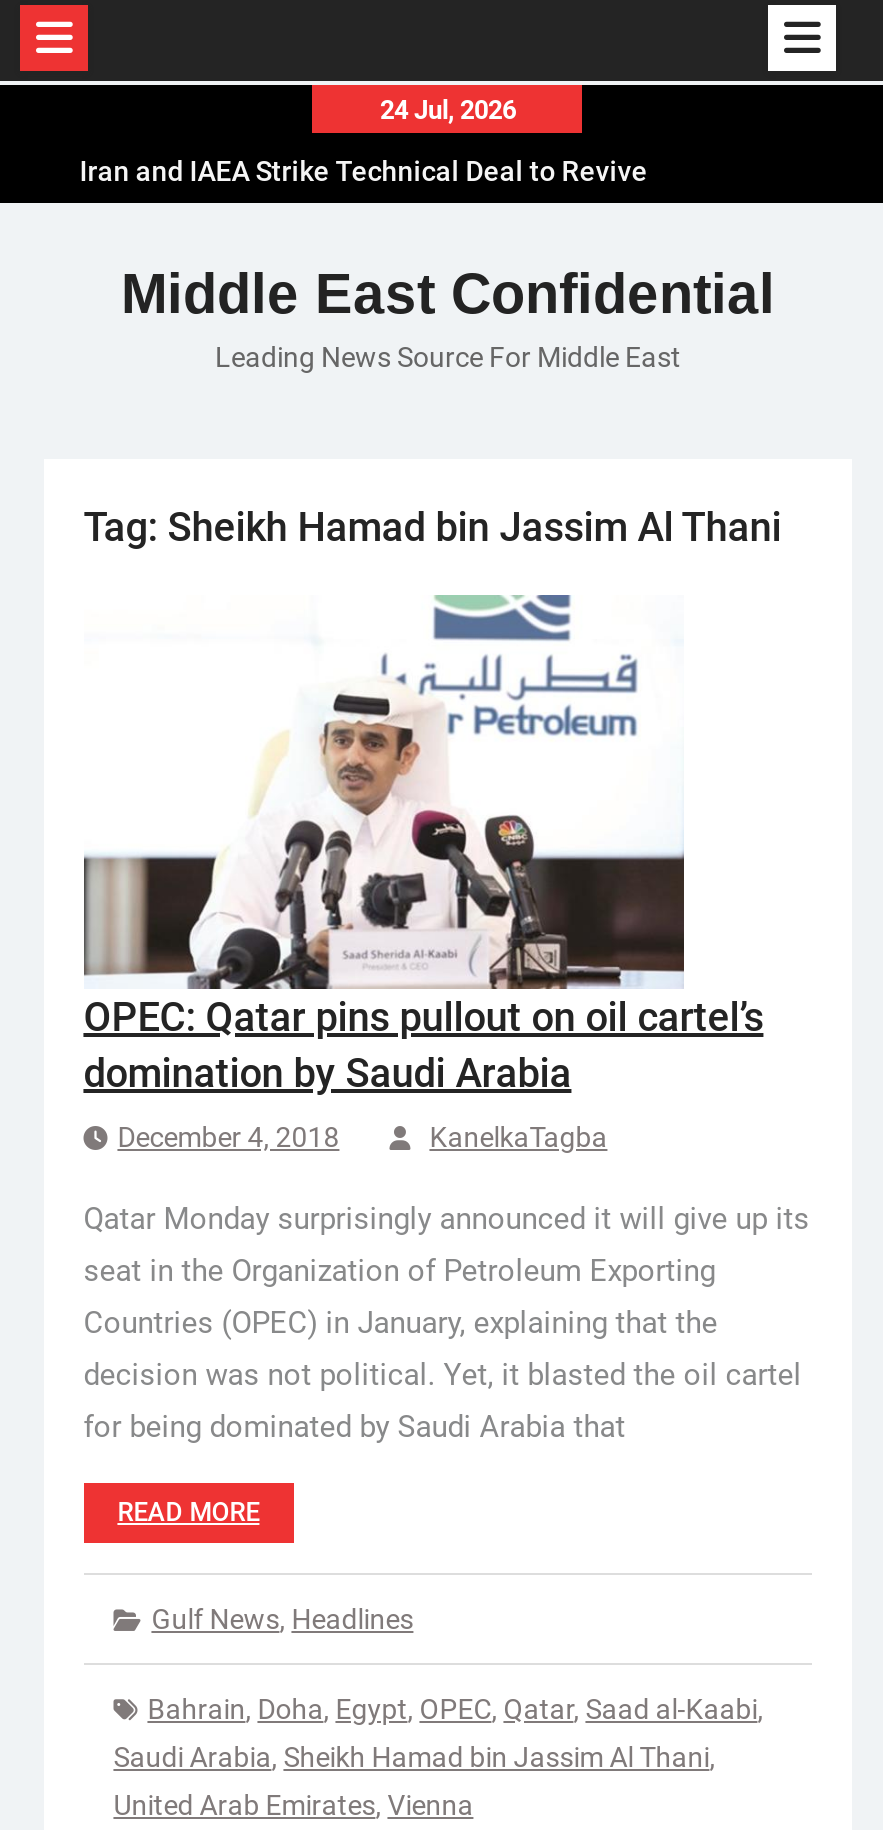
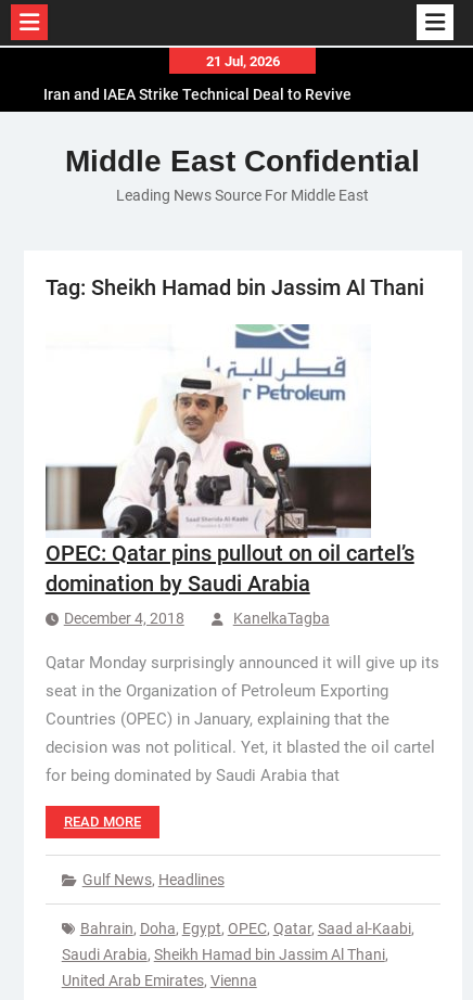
[380,95,516,125] 24 Jul, 2026 -> [206,53,280,69] 21 Jul, 2026

